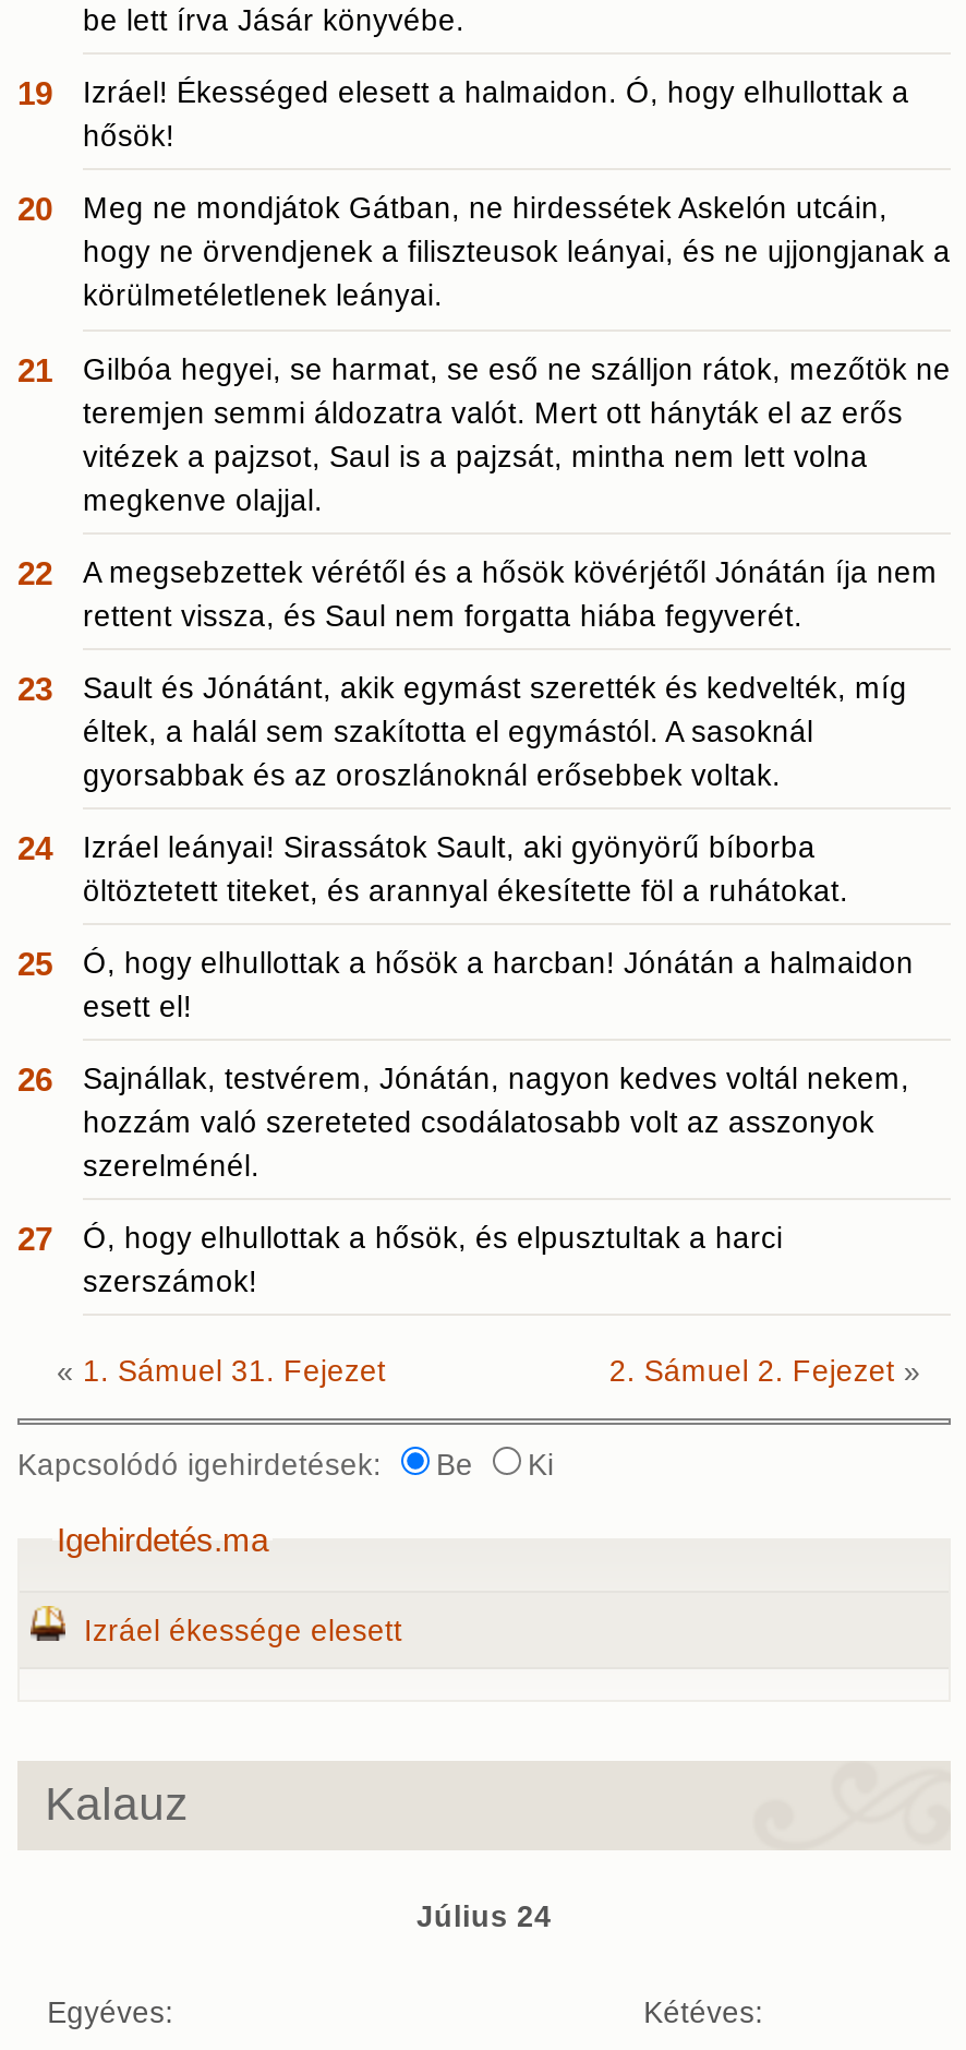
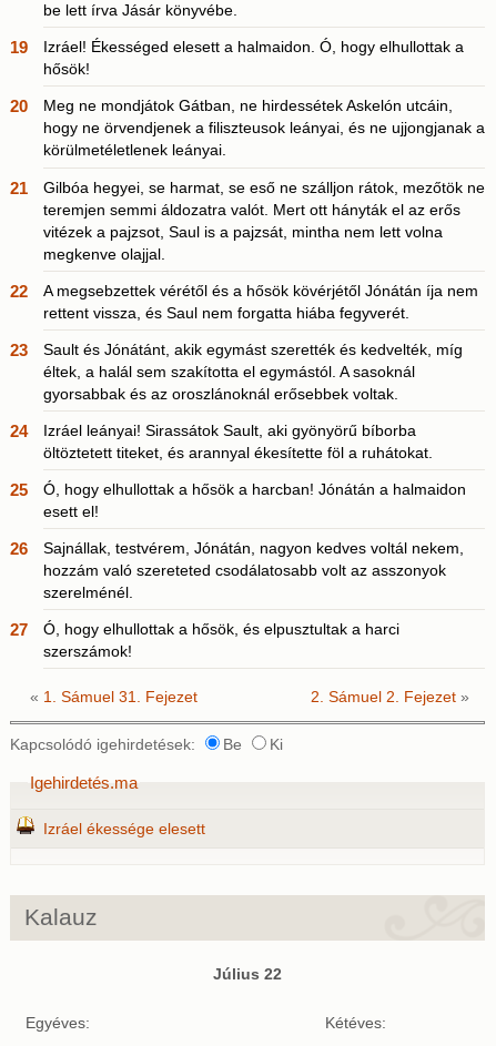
[416,1901,552,1933] Július 24 -> [213,966,282,983] Július 22

